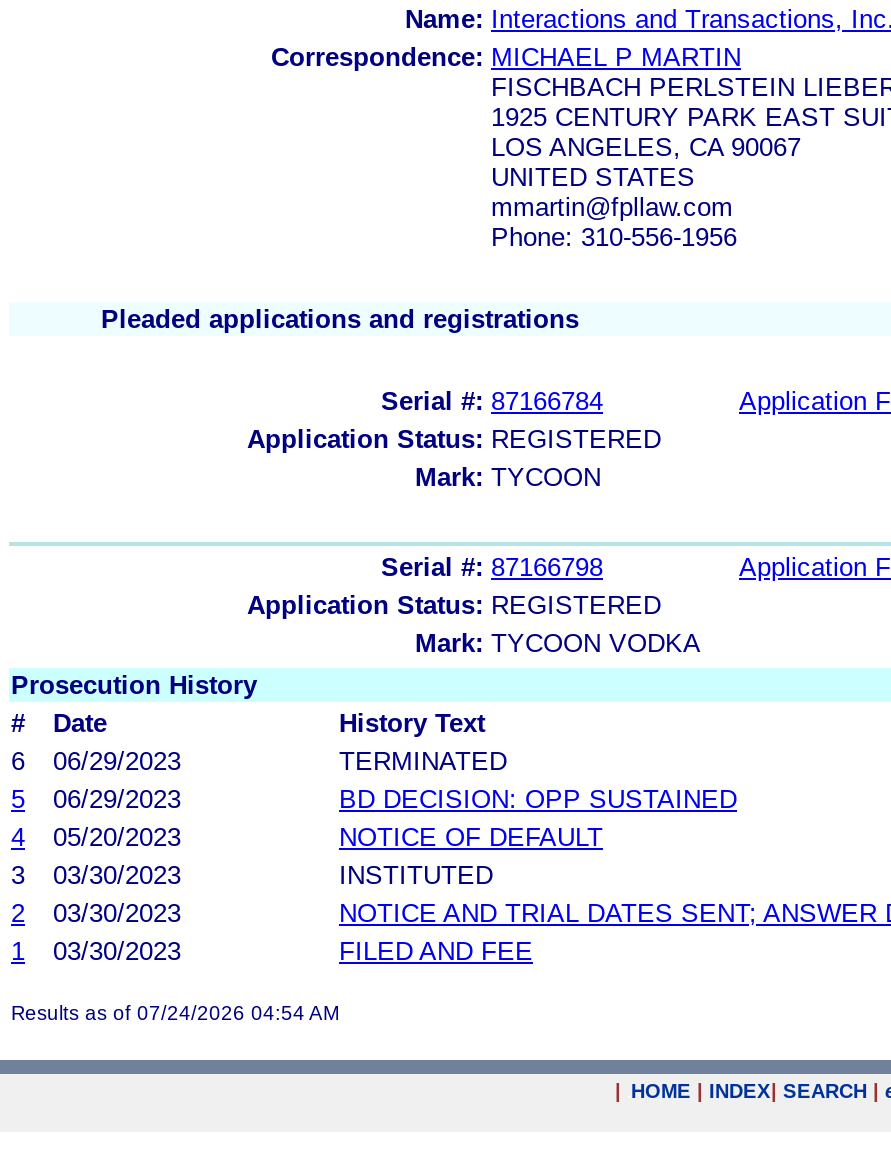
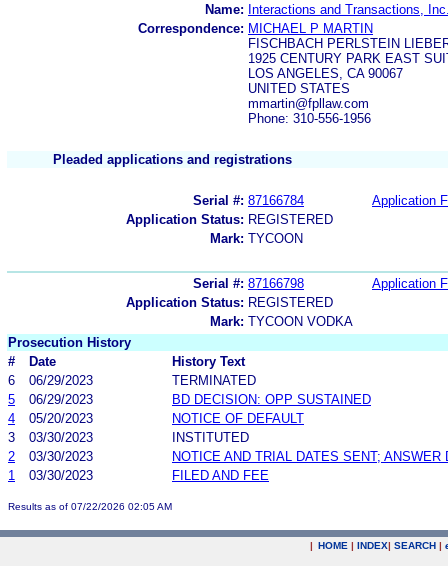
[11,1002,339,1024] Results as of 07/24/2026 04:54 AM -> [8,501,172,512] Results as of 07/22/2026 02:05 AM

